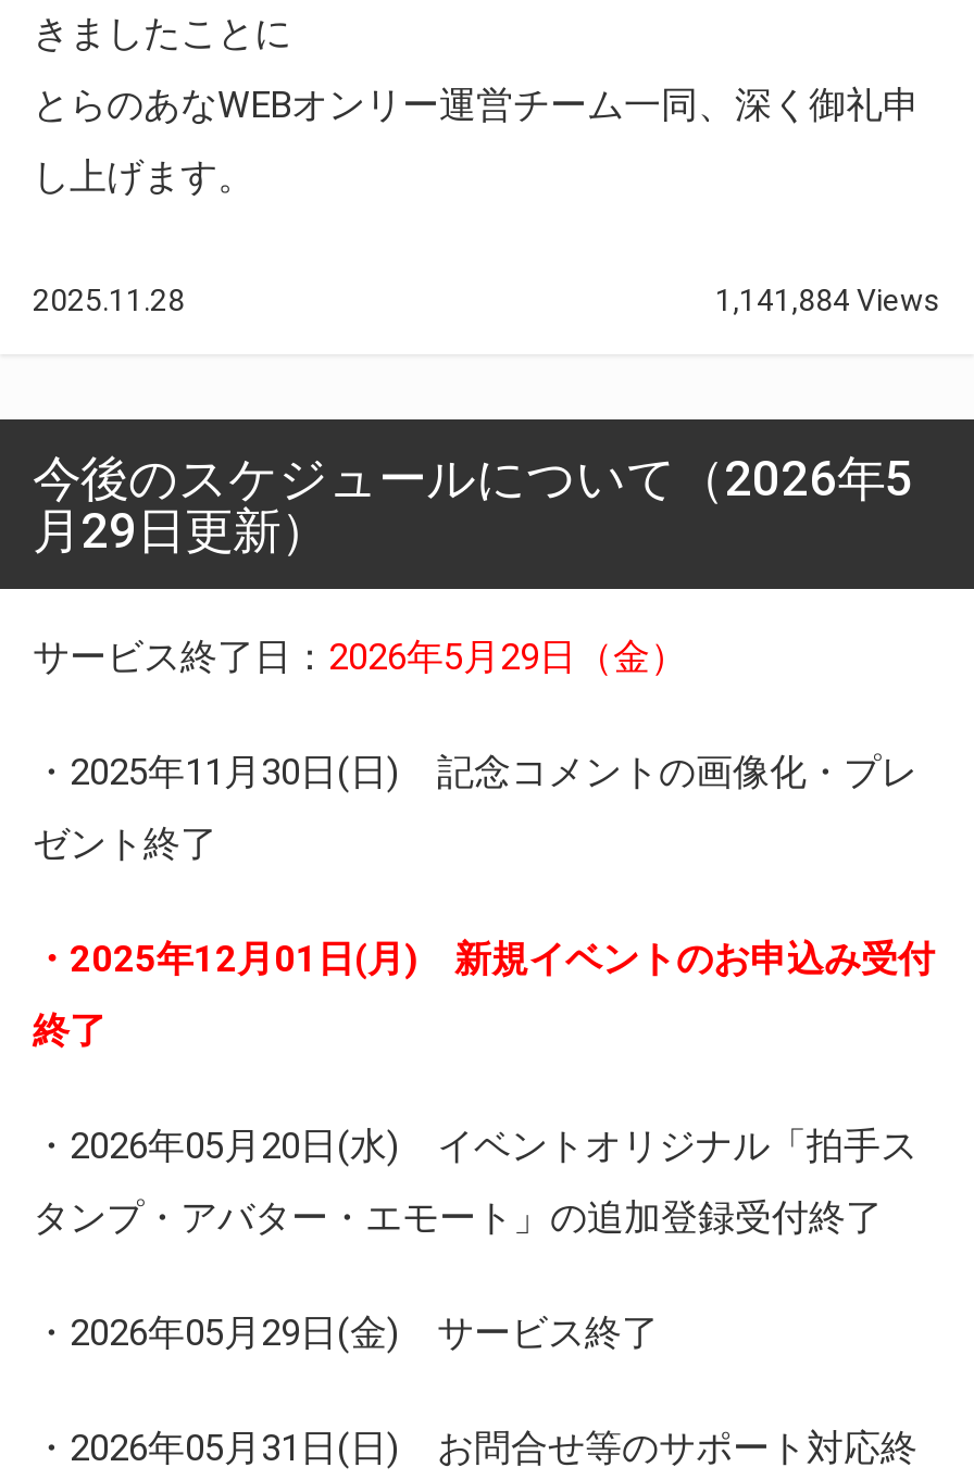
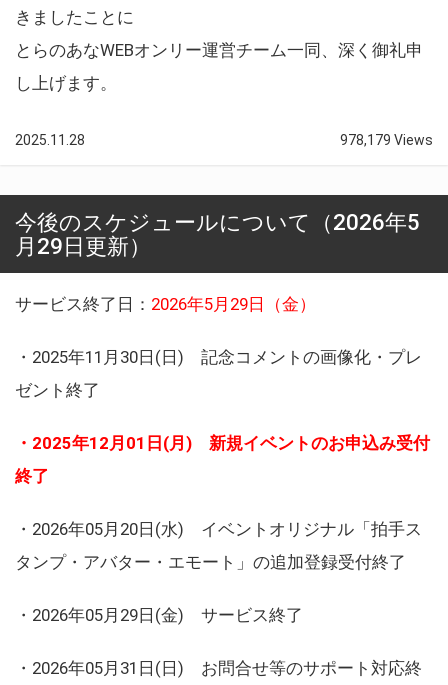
[715,282,941,317] 1,141,884 Views -> [340,132,433,148] 978,179 Views

